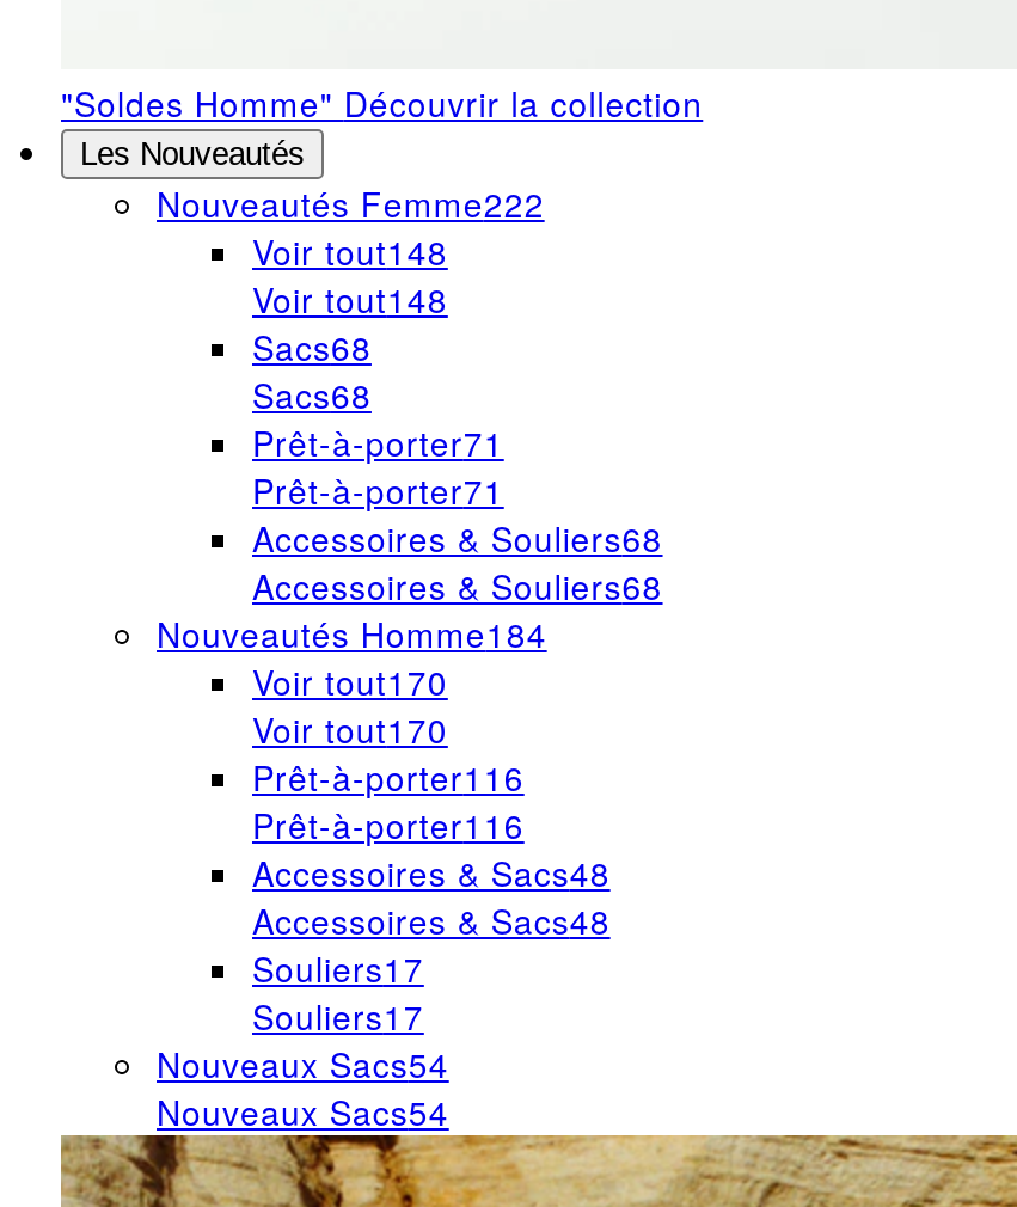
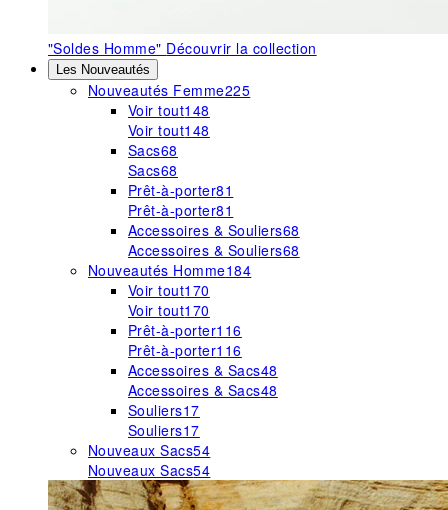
[157,179,544,227] Nouveautés Femme222 -> [88,80,250,100] Nouveautés Femme225
[252,418,504,466] Prêt-à-porter71 -> [128,180,233,200] Prêt-à-porter81
[252,466,504,514] Prêt-à-porter71 -> [128,200,233,220] Prêt-à-porter81

